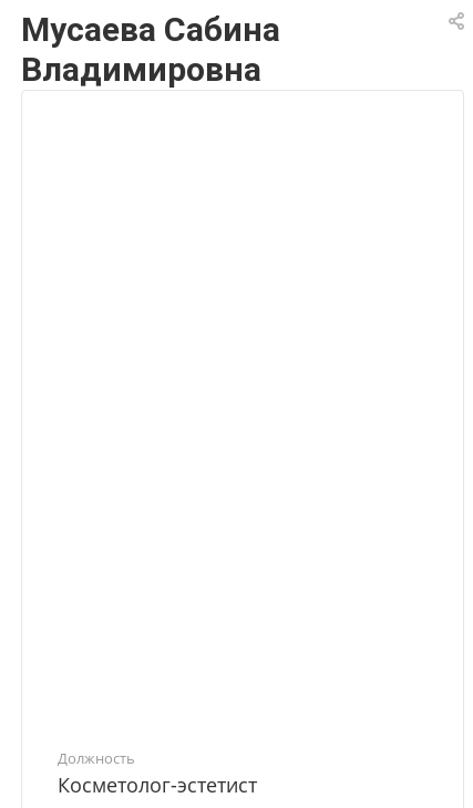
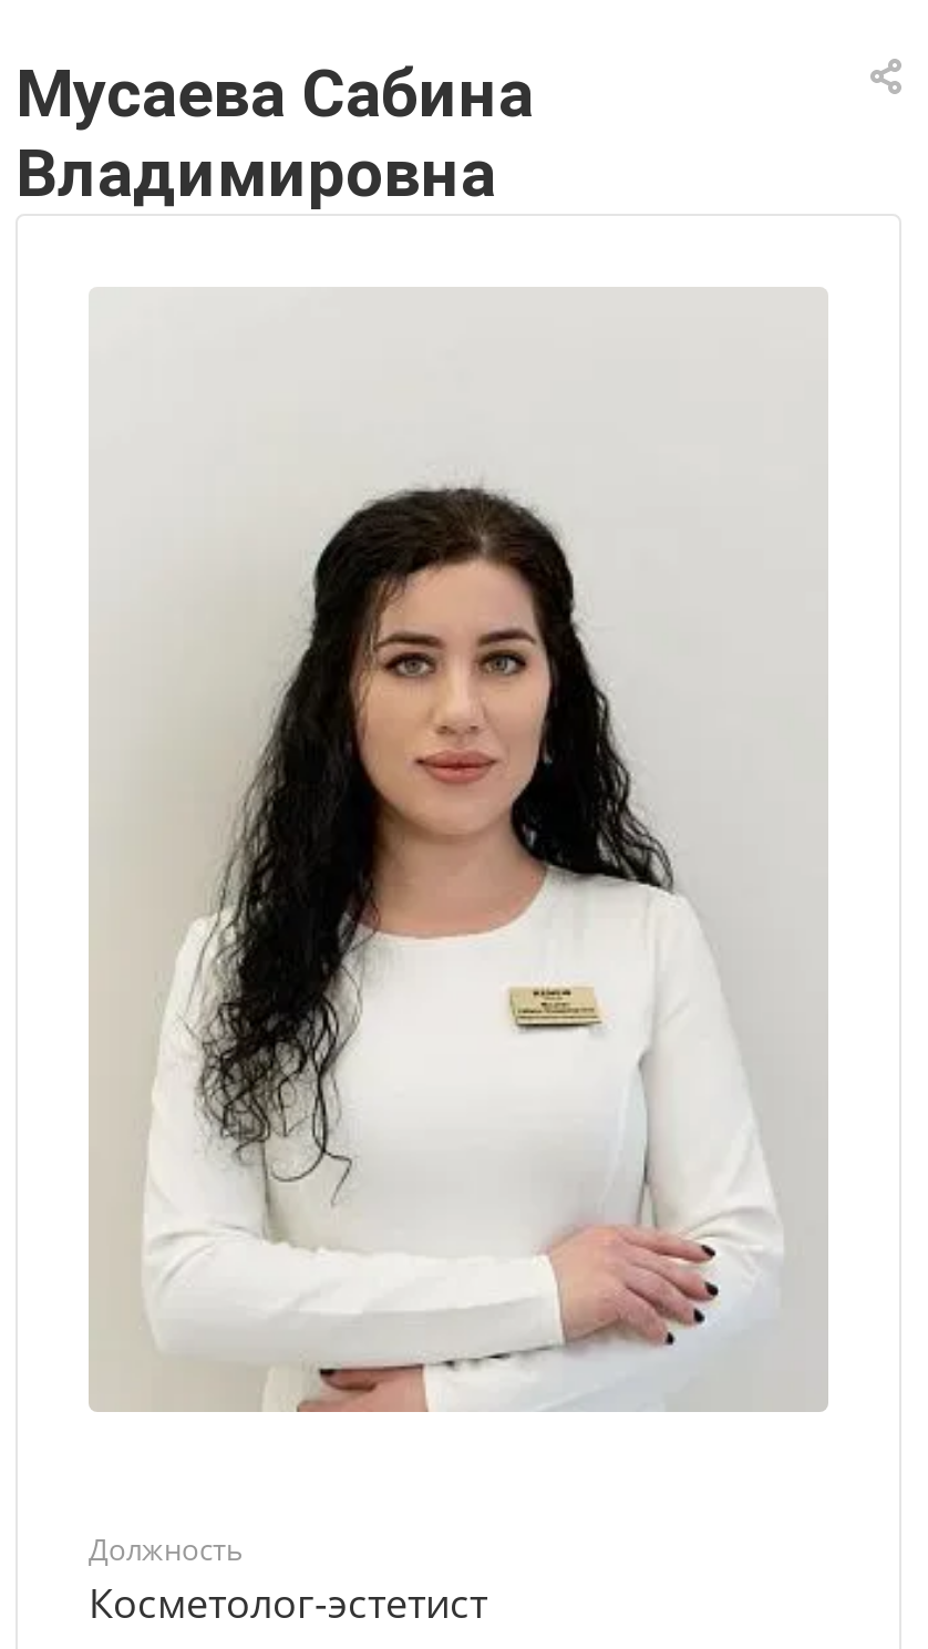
none -> [89,289,828,1414] [image]

